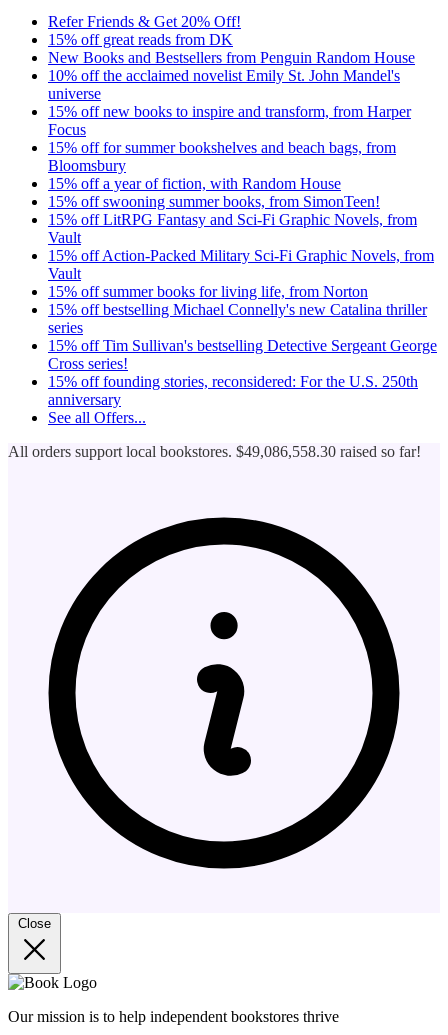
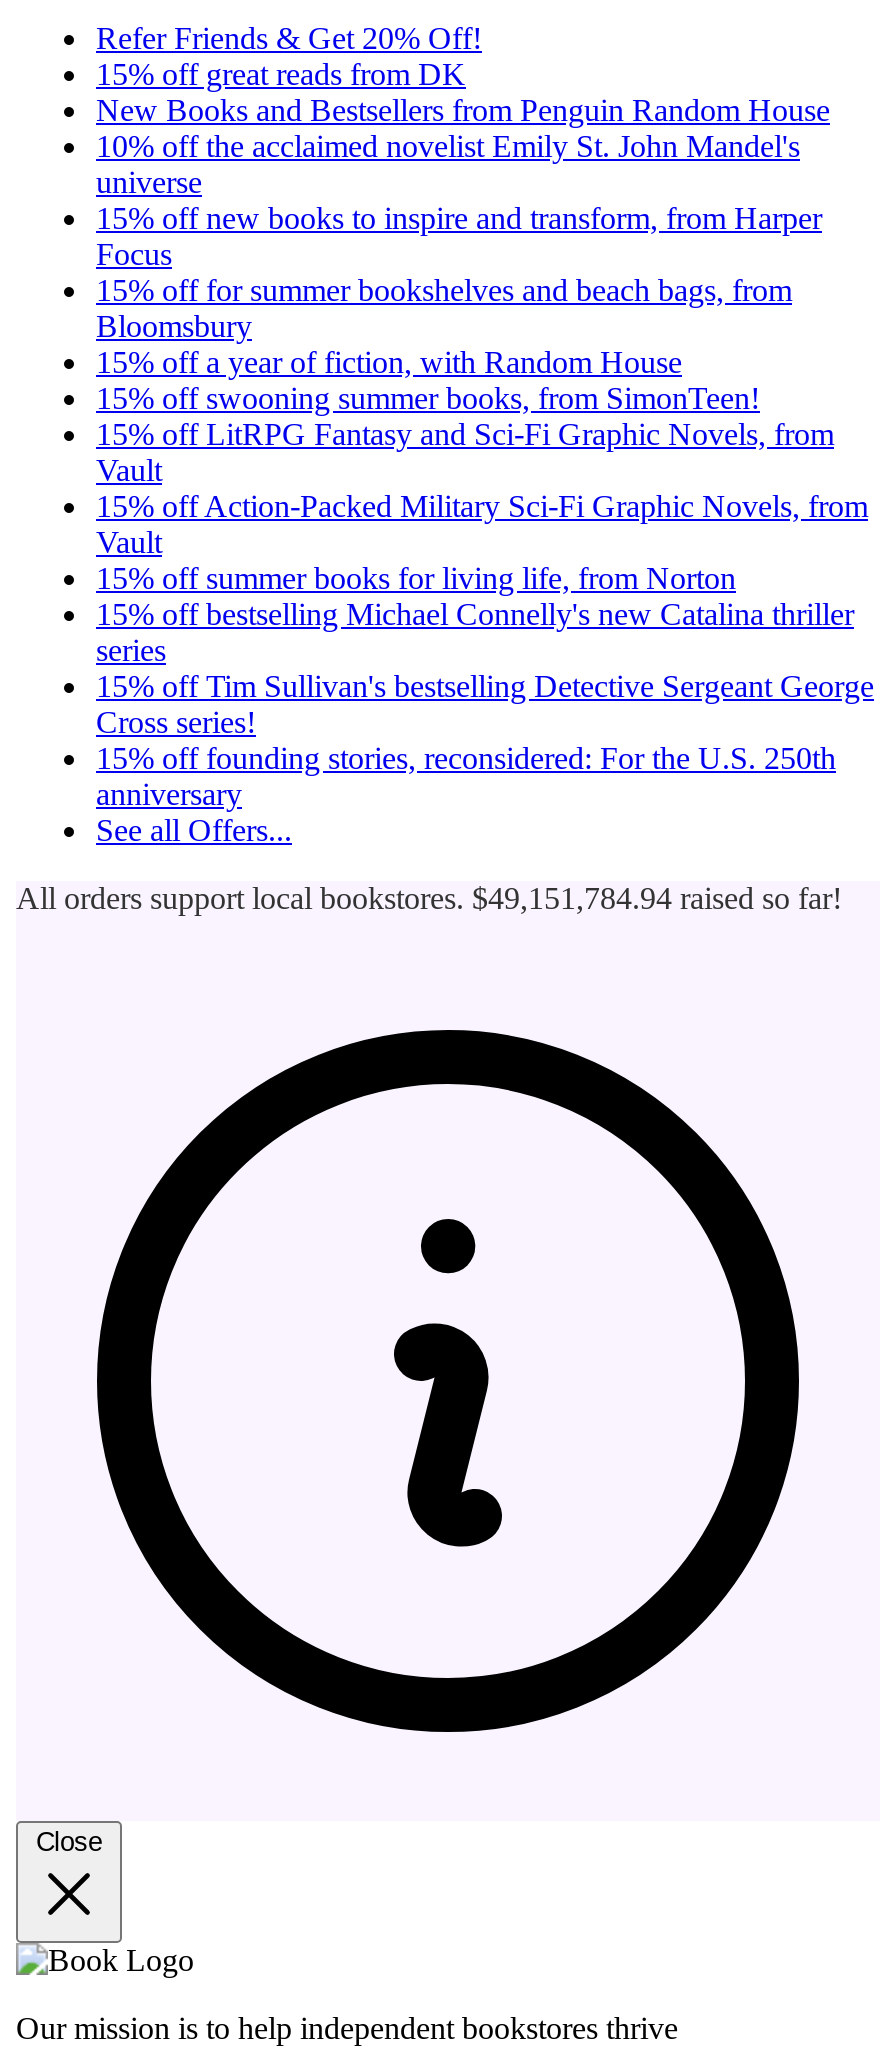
[8,443,421,460] All orders support local bookstores. $49,086,558.30 raised so far! -> [16,881,842,915] All orders support local bookstores. $49,151,784.94 raised so far!

